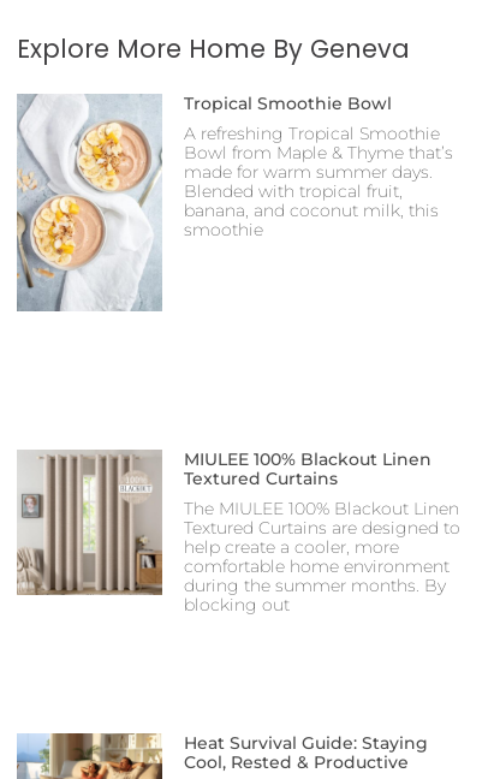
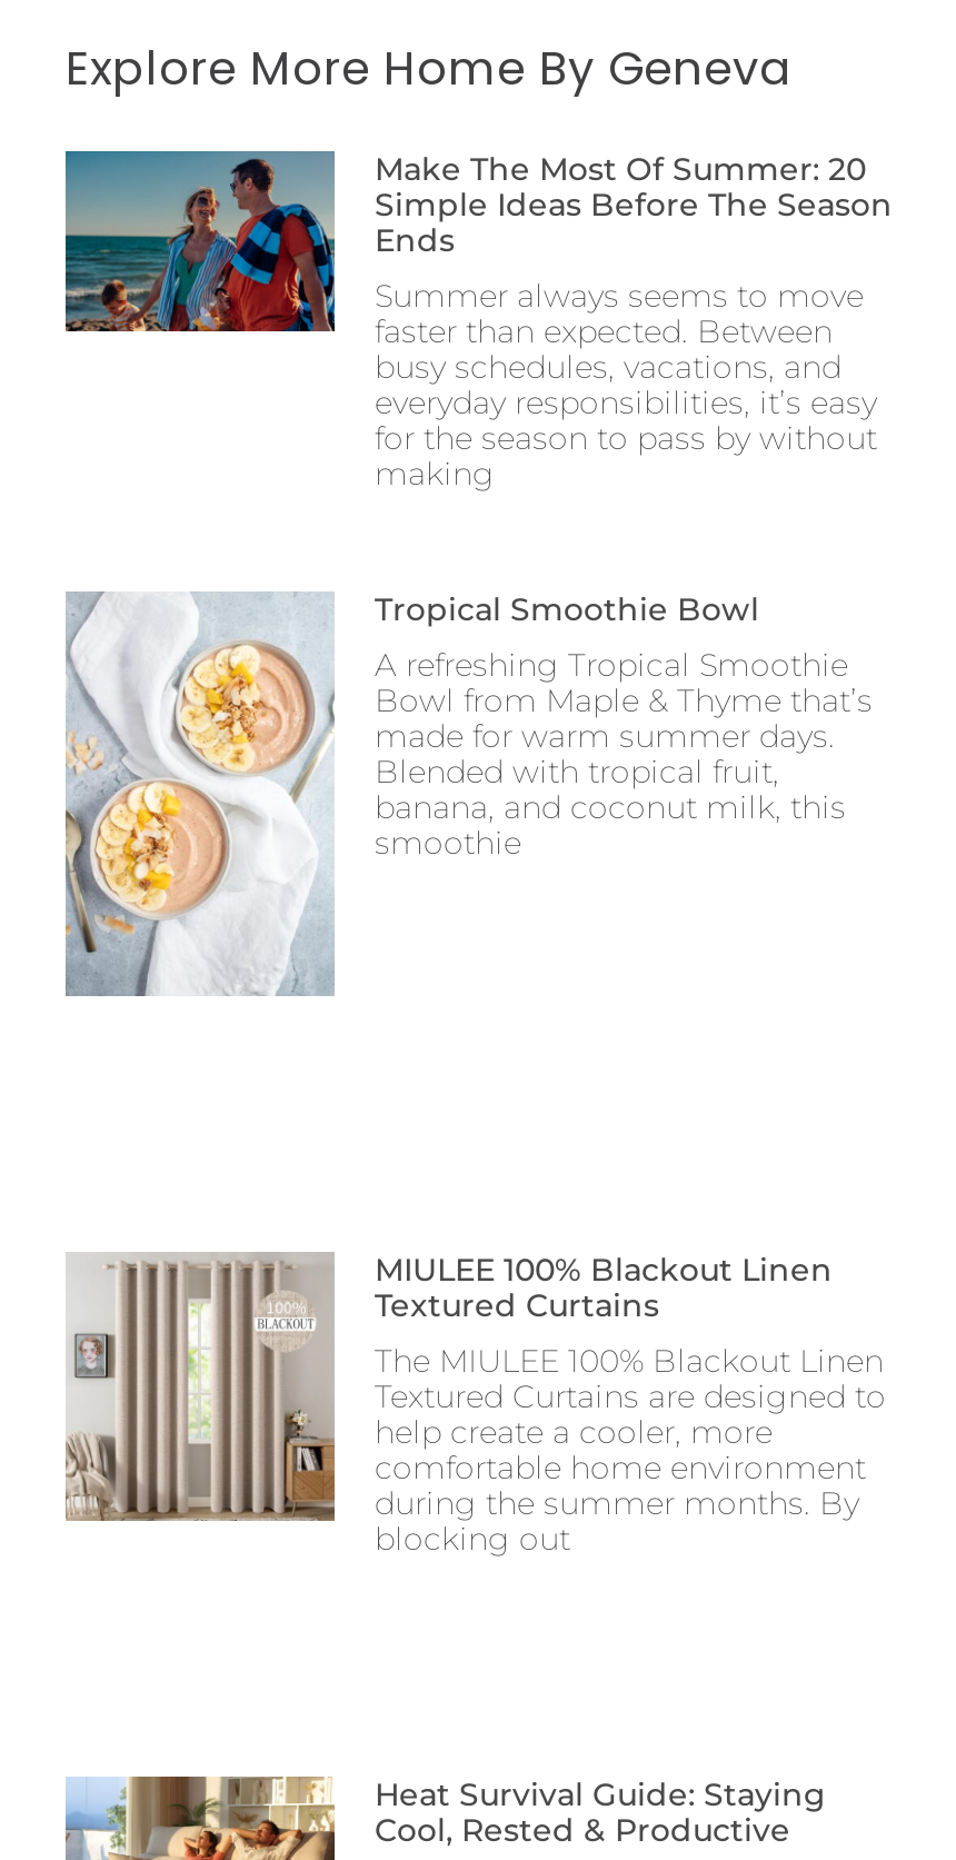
none -> [63,148,893,494] [image] | Make The Most Of Summer: 20 | Simple Ideas Before The Season | Ends | Summer always seems to move | faster than expected. Between | busy schedules, vacations, and | everyday responsibilities, it’s easy | for the season to pass by without | making

